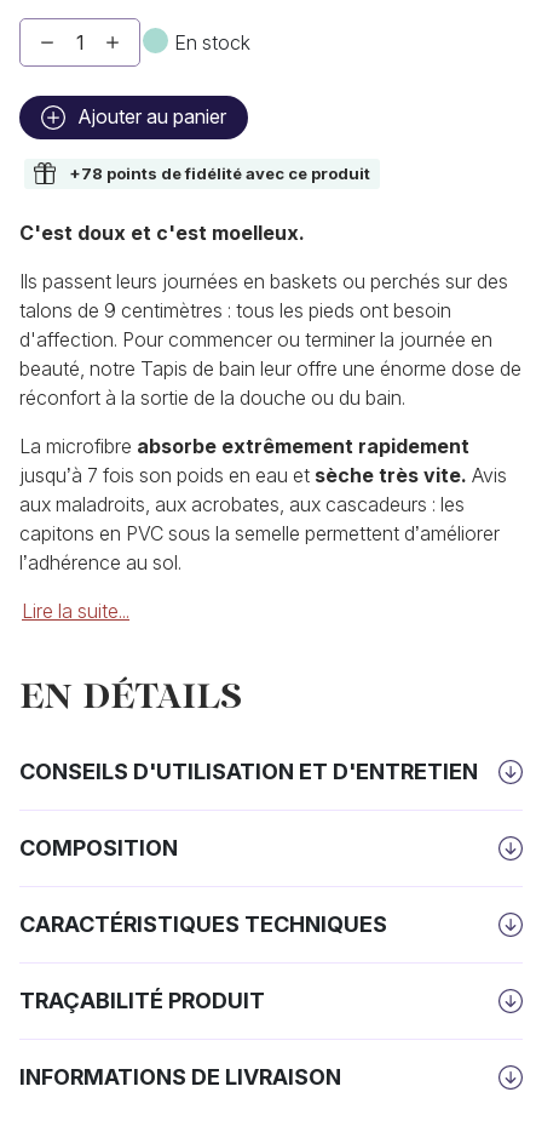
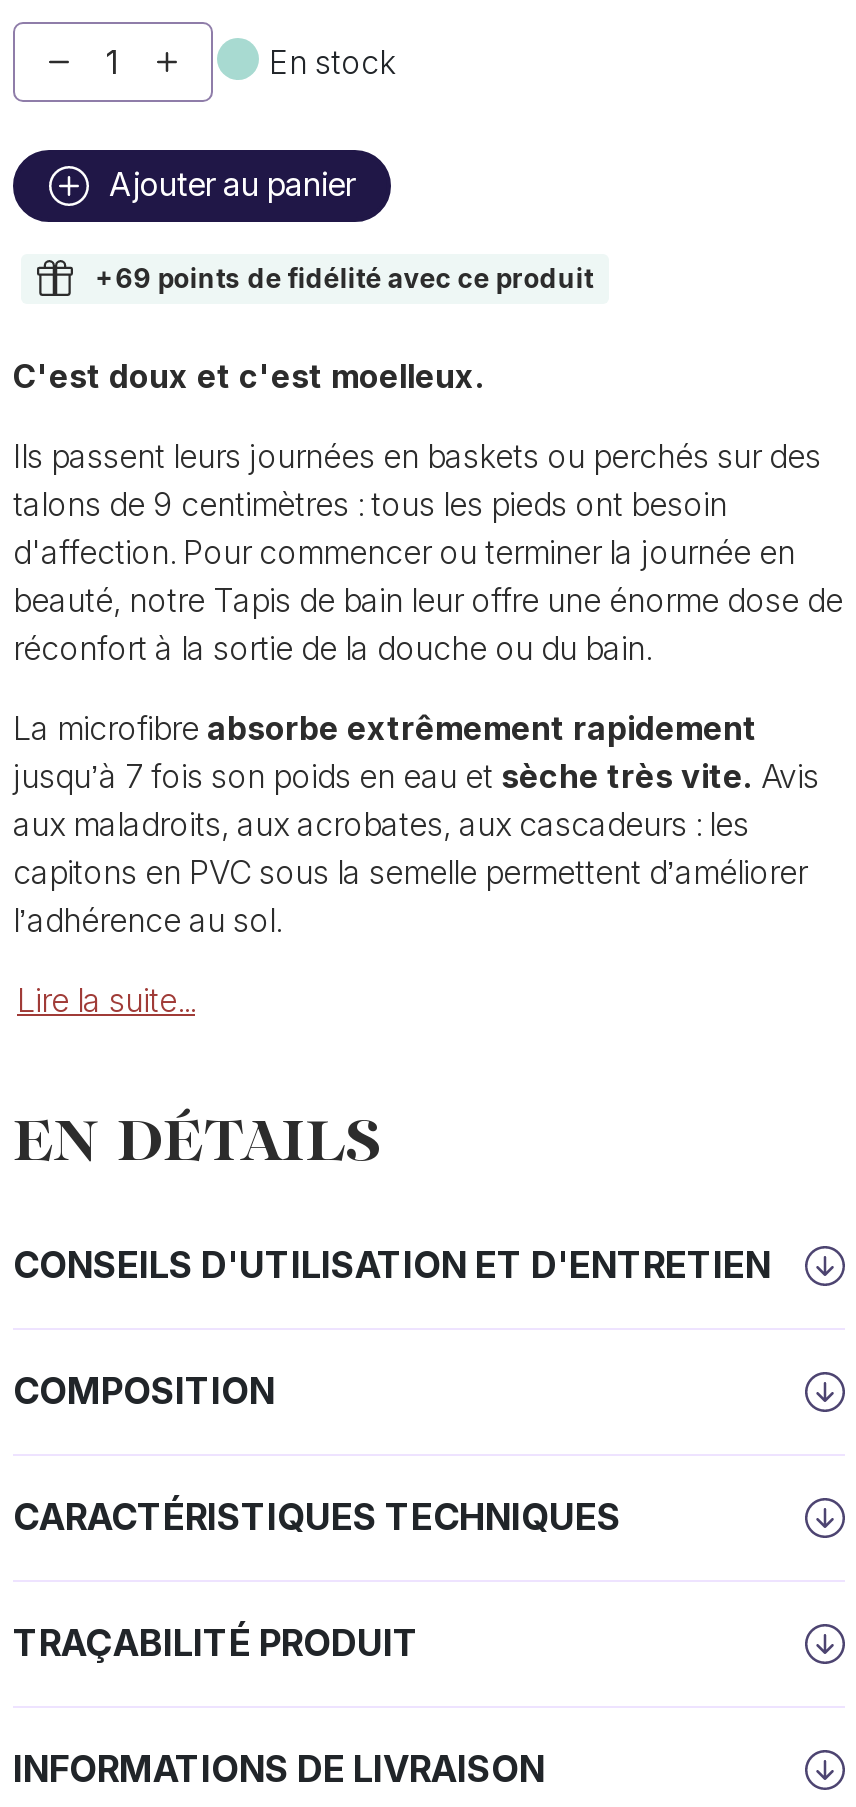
[66,163,370,183] +78 points de fidélité avec ce produit -> [89,262,593,294] +69 points de fidélité avec ce produit

